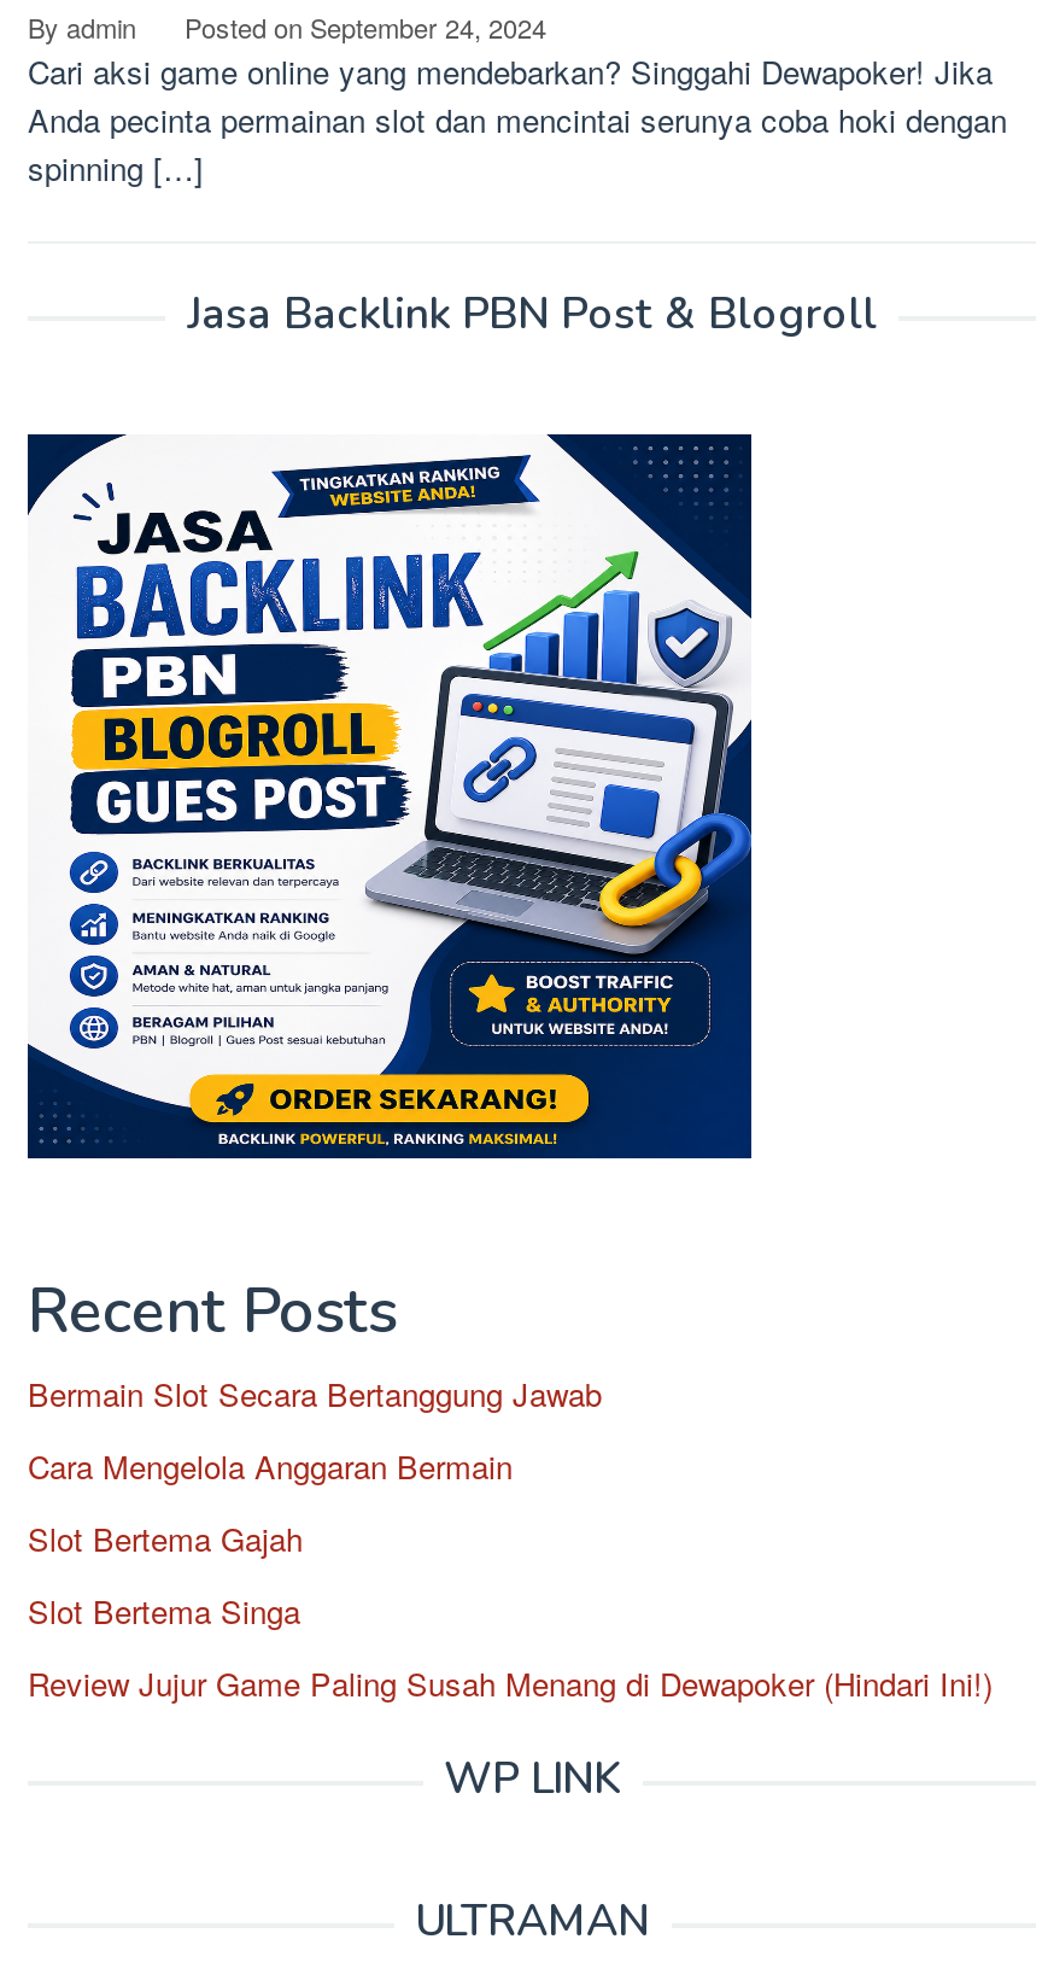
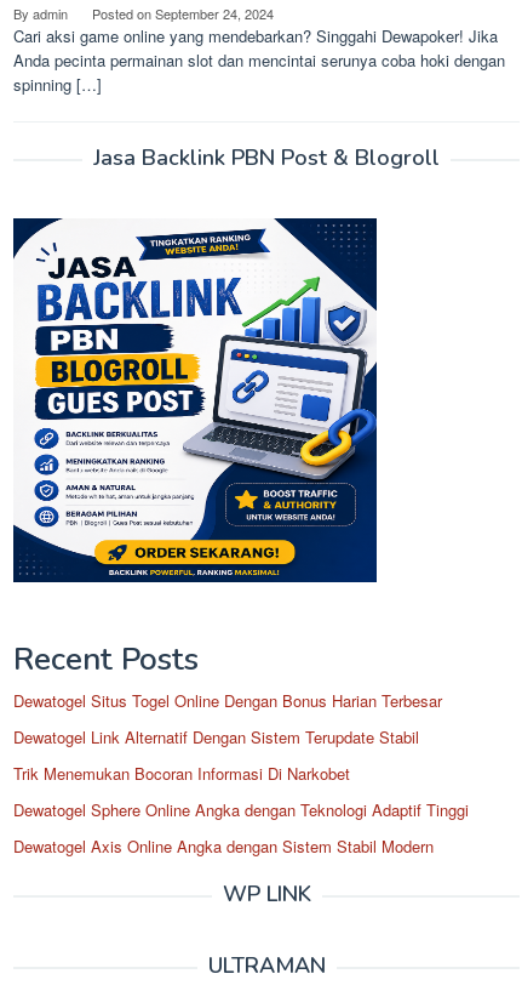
[28,1371,602,1417] Bermain Slot Secara Bertanggung Jawab -> [13,689,442,712] Dewatogel Situs Togel Online Dengan Bonus Harian Terbesar
[28,1443,513,1489] Cara Mengelola Anggaran Bermain -> [13,725,419,748] Dewatogel Link Alternatif Dengan Sistem Terupdate Stabil
[28,1515,303,1561] Slot Bertema Gajah -> [13,762,350,785] Trik Menemukan Bocoran Informasi Di Narkobet
[28,1588,300,1634] Slot Bertema Singa -> [13,798,469,821] Dewatogel Sphere Online Angka dengan Teknologi Adaptif Tinggi
[28,1660,993,1706] Review Jujur Game Paling Susah Menang di Dewapoker (Hindari Ini!) -> [13,835,434,858] Dewatogel Axis Online Angka dengan Sistem Stabil Modern

